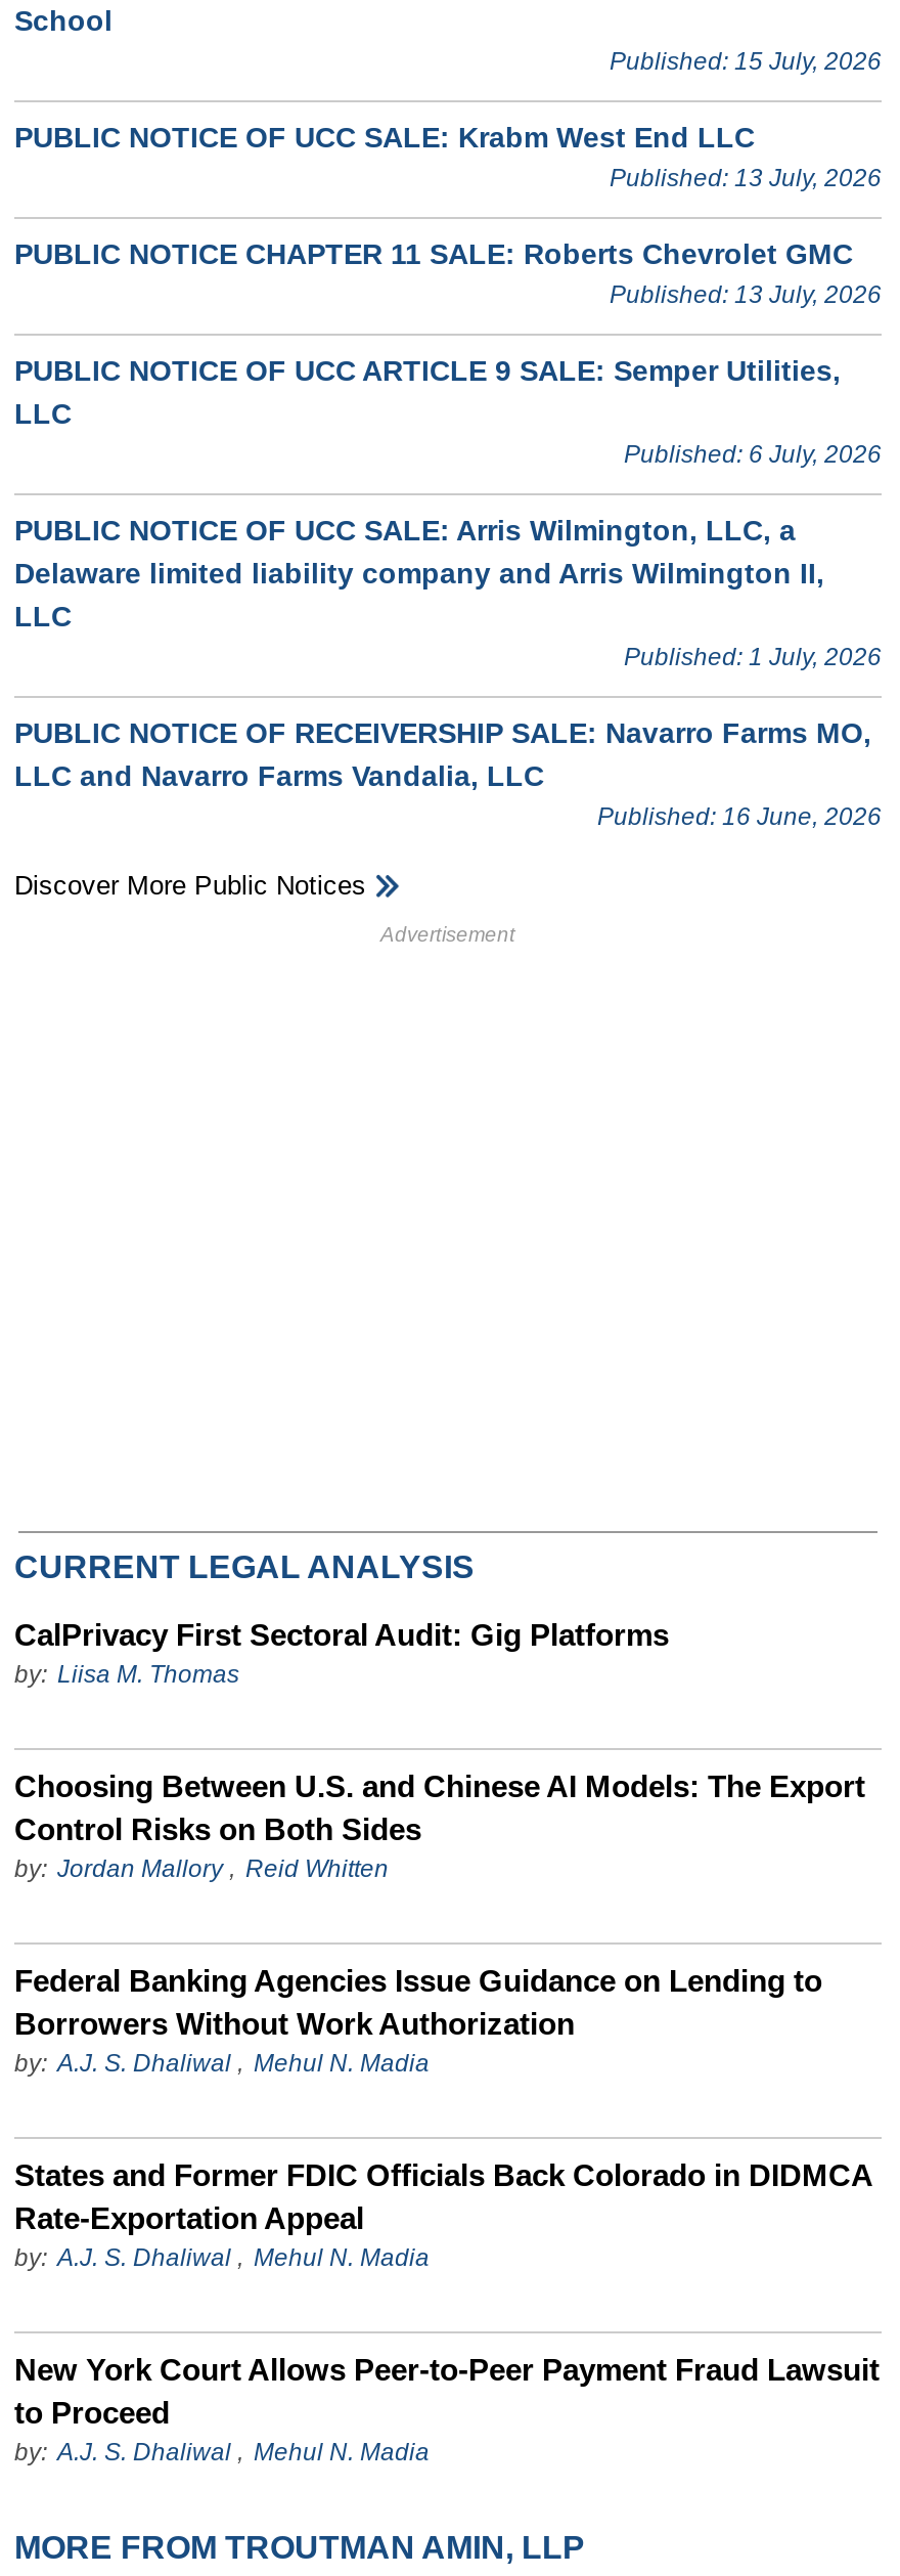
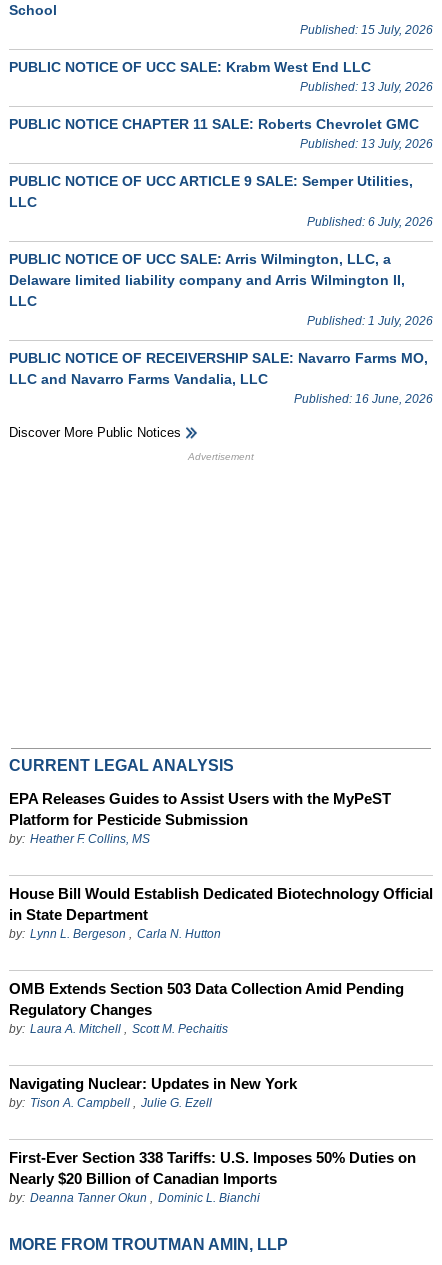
[14,1618,669,1690] CalPrivacy First Sectoral Audit: Gig Platforms | by: Liisa M. Thomas -> [9,790,391,846] EPA Releases Guides to Assist Users with the MyPeST | Platform for Pesticide Submission | by: Heather F. Collins, MS
[14,1770,865,1884] Choosing Between U.S. and Chinese AI Models: The Export | Control Risks on Both Sides | by: Jordan Mallory, Reid Whitten -> [9,885,433,941] House Bill Would Establish Dedicated Biotechnology Official | in State Department | by: Lynn L. Bergeson, Carla N. Hutton
[14,1964,822,2079] Federal Banking Agencies Issue Guidance on Lending to | Borrowers Without Work Authorization | by: A.J. S. Dhaliwal, Mehul N. Madia -> [9,980,404,1036] OMB Extends Section 503 Data Collection Amid Pending | Regulatory Changes | by: Laura A. Mitchell, Scott M. Pechaitis
[14,2158,871,2273] States and Former FDIC Officials Back Colorado in DIDMCA | Rate-Exportation Appeal | by: A.J. S. Dhaliwal, Mehul N. Madia -> [9,1075,297,1110] Navigating Nuclear: Updates in New York | by: Tison A. Campbell, Julie G. Ezell
[14,2353,880,2468] New York Court Allows Peer-to-Peer Payment Fraud Lawsuit | to Proceed | by: A.J. S. Dhaliwal, Mehul N. Madia -> [9,1149,416,1205] First-Ever Section 338 Tariffs: U.S. Imposes 50% Duties on | Nearly $20 Billion of Canadian Imports | by: Deanna Tanner Okun, Dominic L. Bianchi

